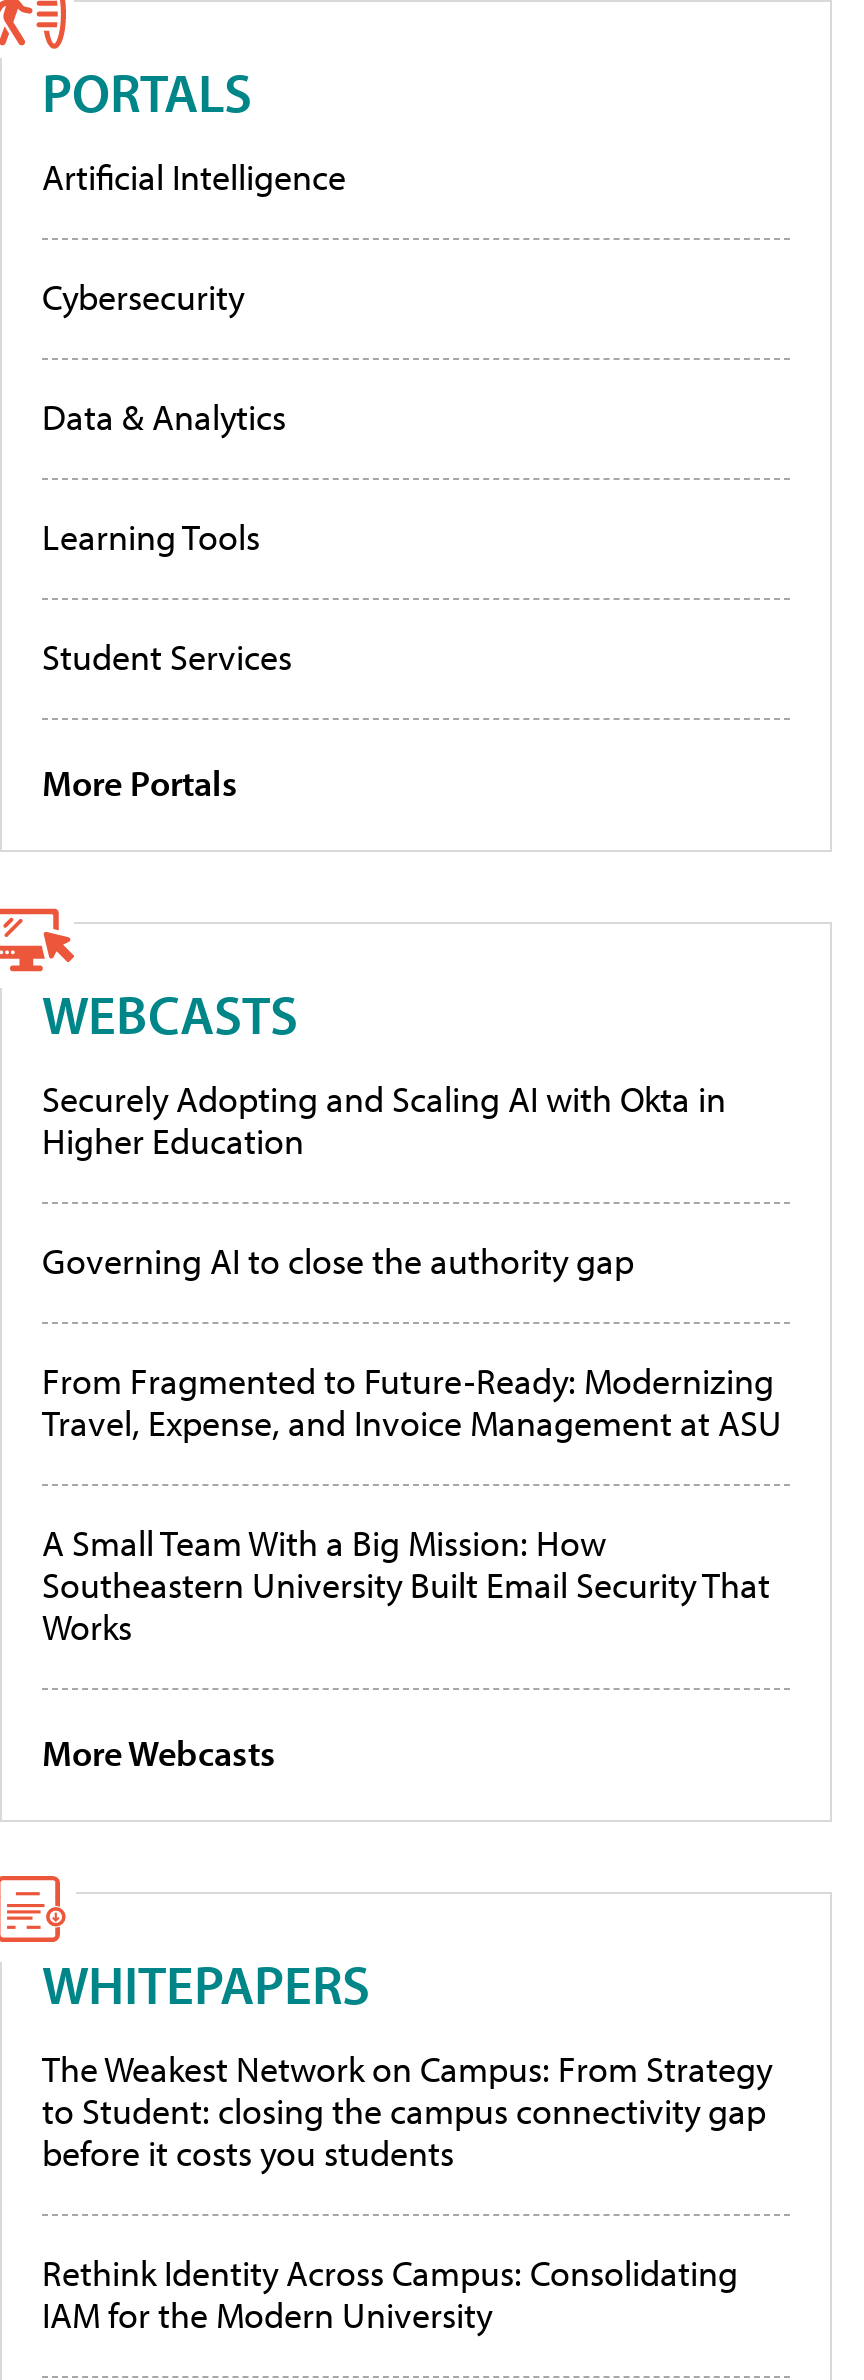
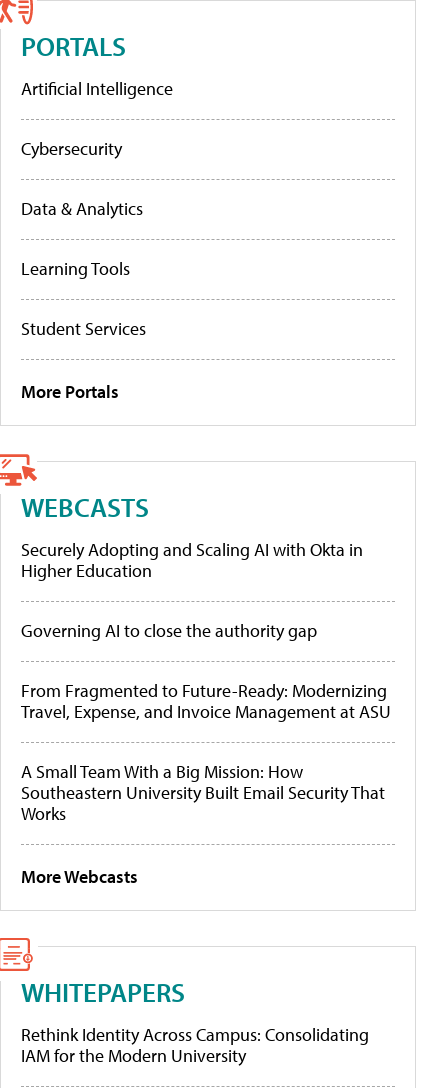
[42,2047,772,2177] The Weakest Network on Campus: From Strategy | to Student: closing the campus connectivity gap | before it costs you students -> none

